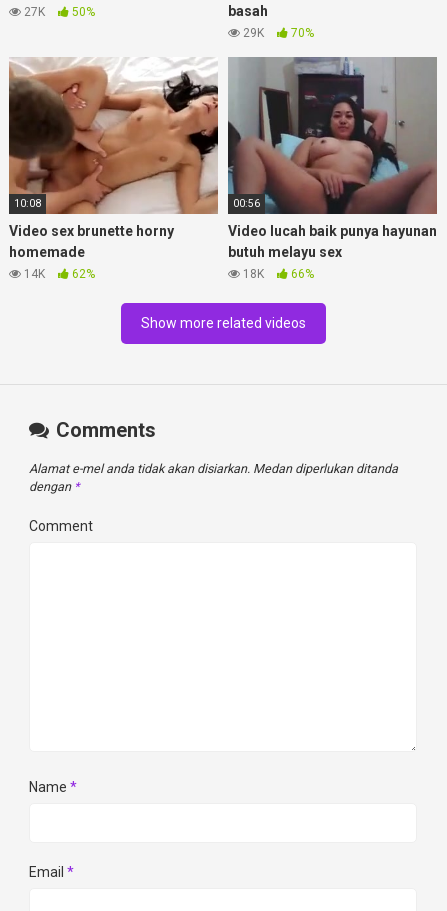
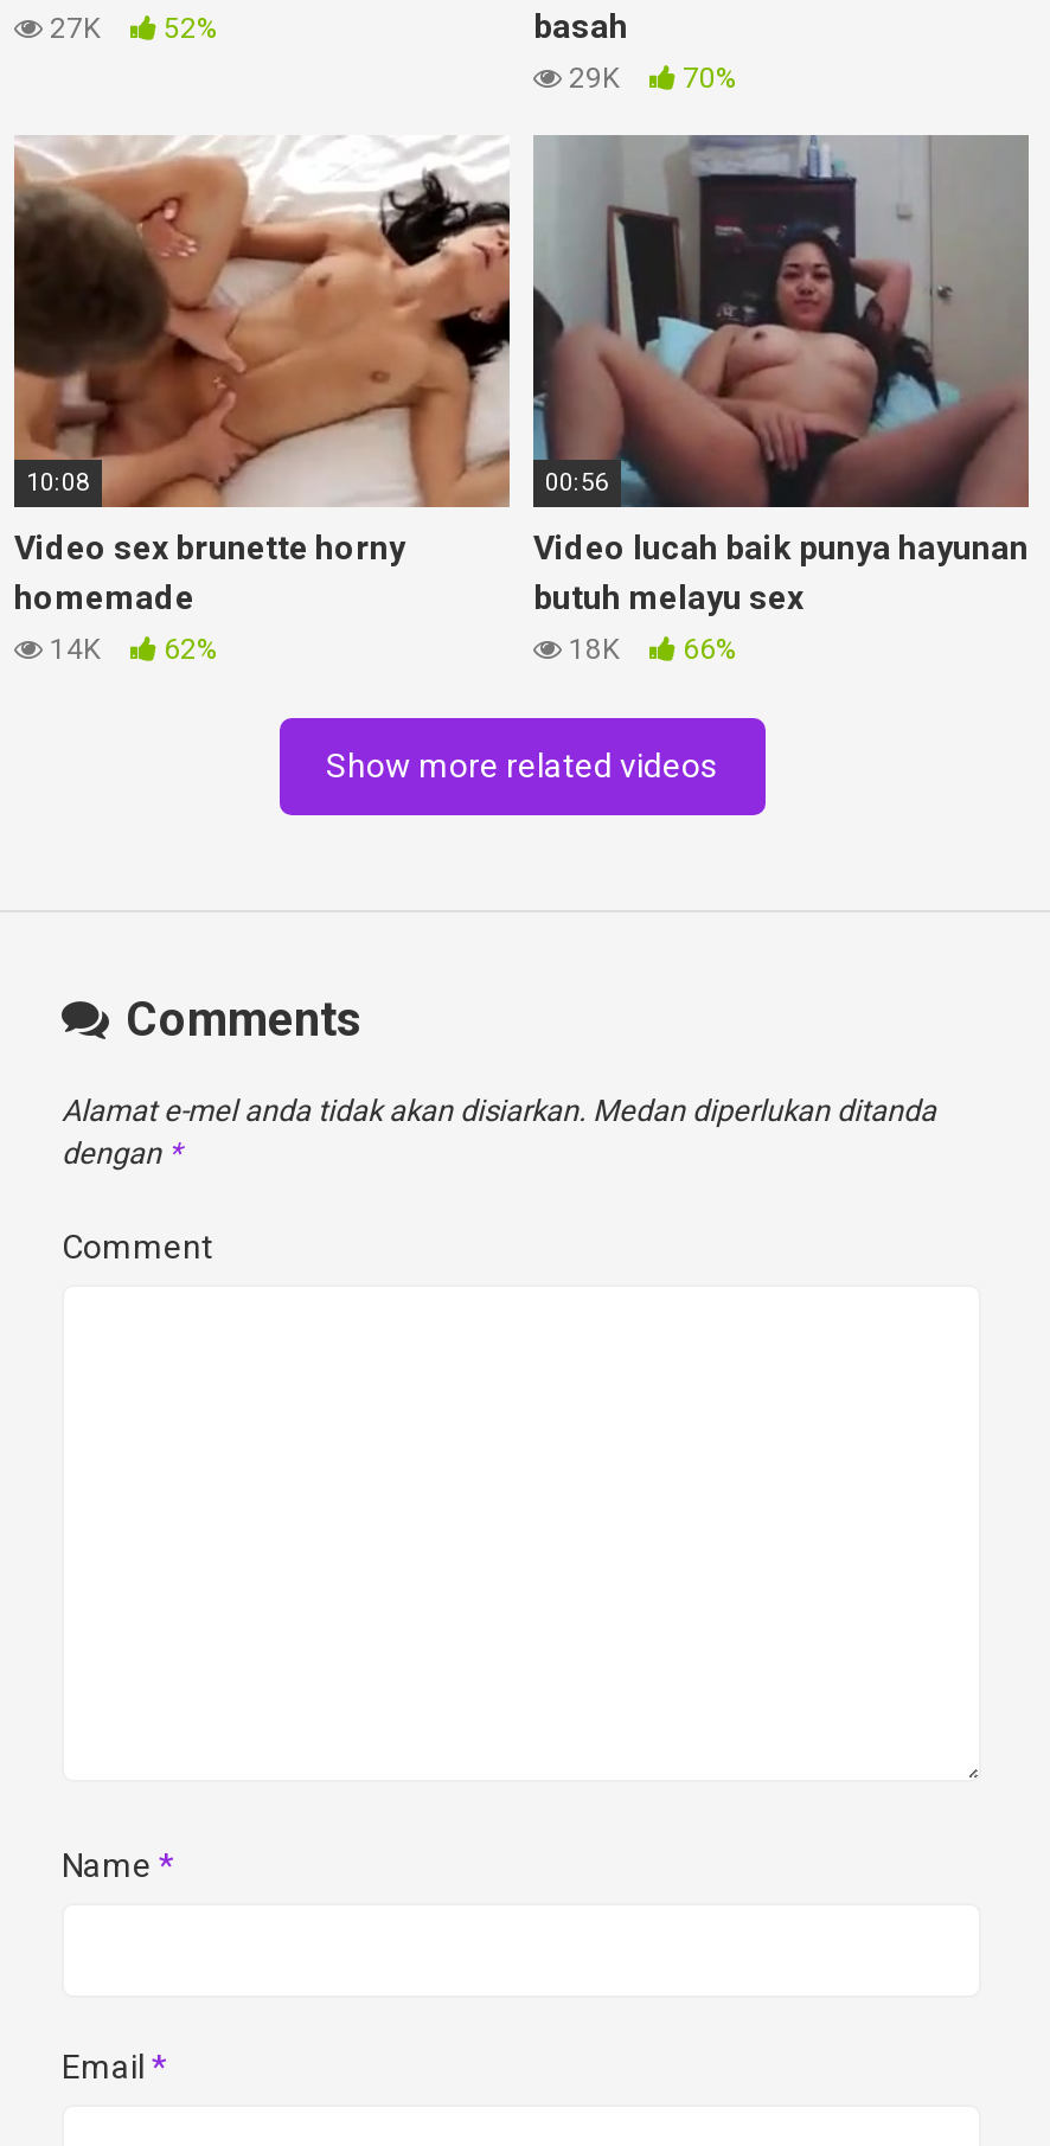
[21,5,95,19] 27K 50% -> [43,11,218,45] 27K 52%

